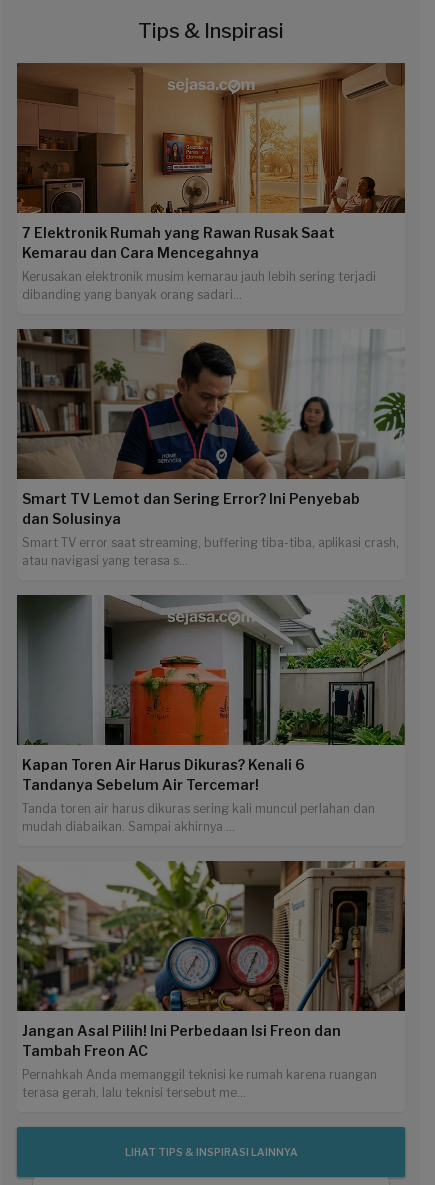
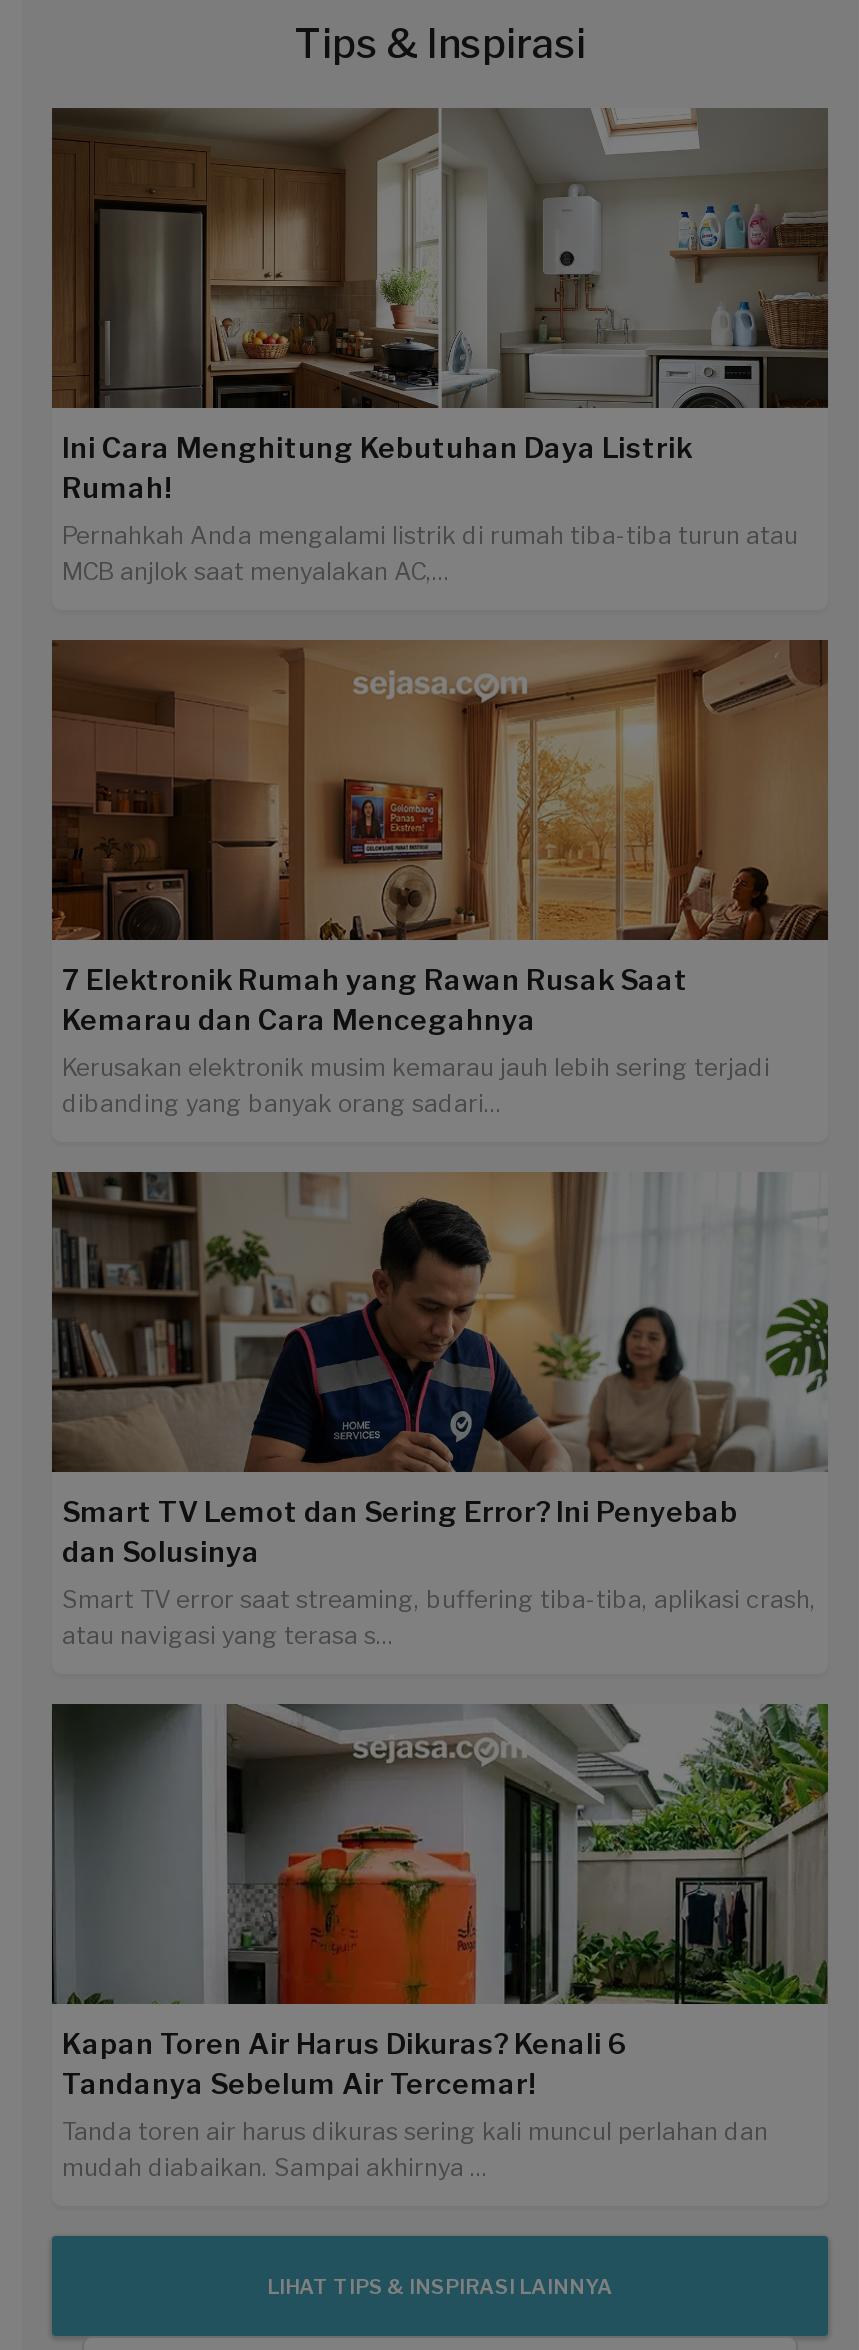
none -> [50,108,830,585] [image] | Ini Cara Menghitung Kebutuhan Daya Listrik | Rumah! | Pernahkah Anda mengalami listrik di rumah tiba-tiba turun atau | MCB anjlok saat menyalakan AC,...
moved [16,62,406,834] -> [50,638,830,2181]: [image] | 7 Elektronik Rumah yang Rawan Rusak Saat | Kemarau dan Cara Mencegahnya | ... | Tanda toren air harus dikuras sering kali muncul perlahan dan | mudah diabaikan. Sampai akhirnya ...
[16,860,406,1100] [image] | Jangan Asal Pilih! Ini Perbedaan Isi Freon dan | Tambah Freon AC | Pernahkah Anda memanggil teknisi ke rumah karena ruangan | terasa gerah, lalu teknisi tersebut me... -> none

